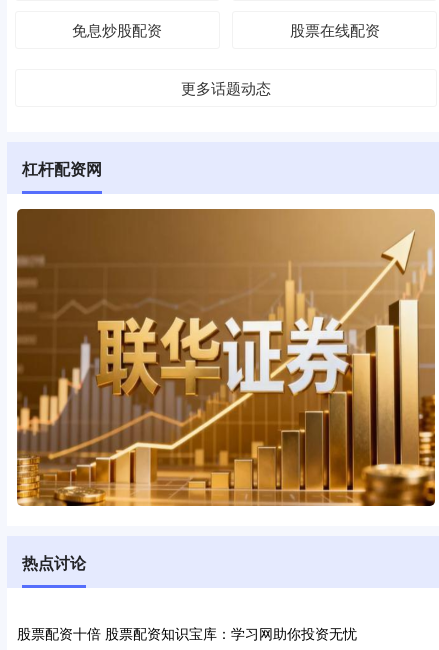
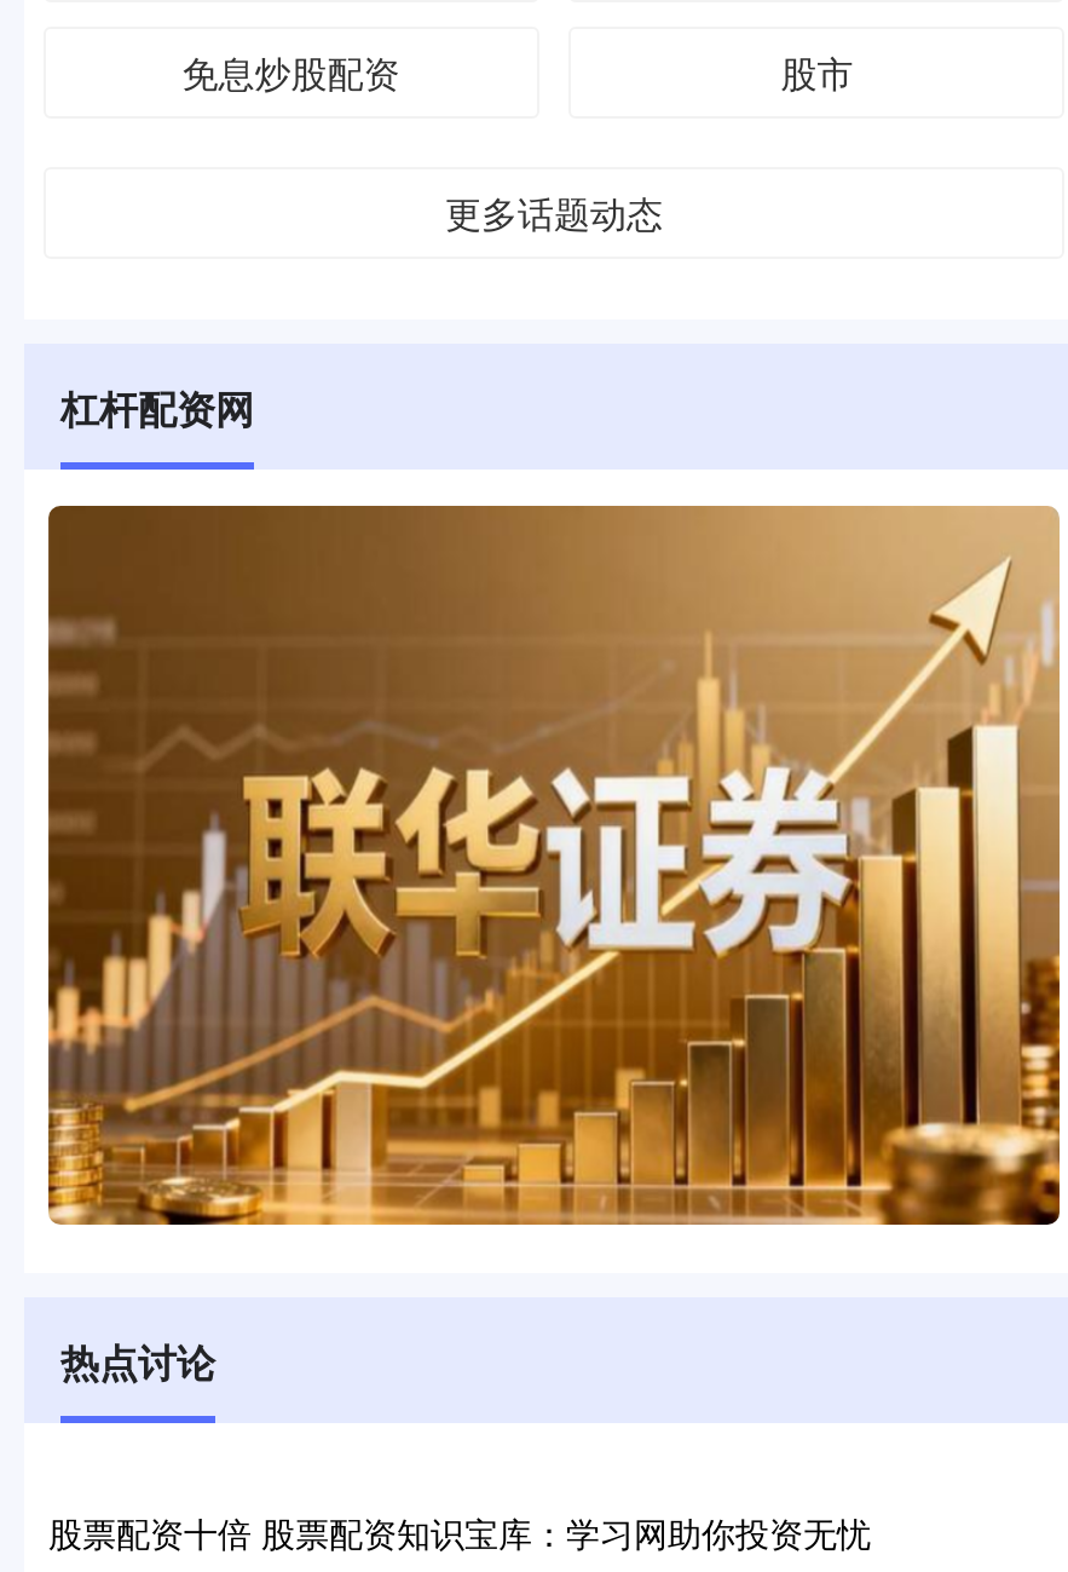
[290,19,380,40] 股票在线配资 -> [781,46,853,97] 股市

